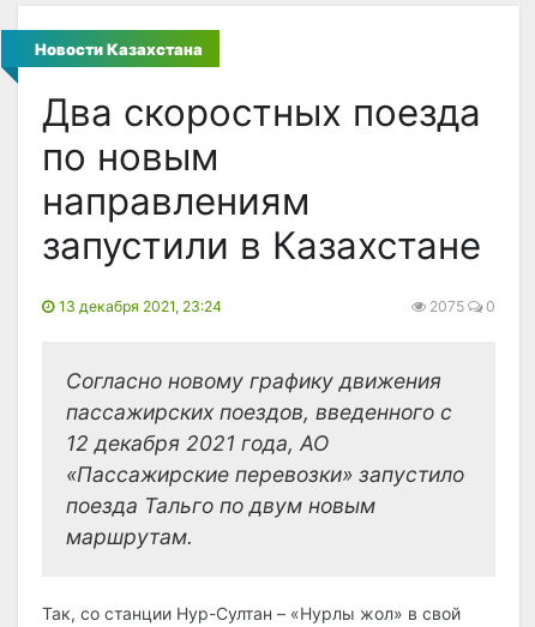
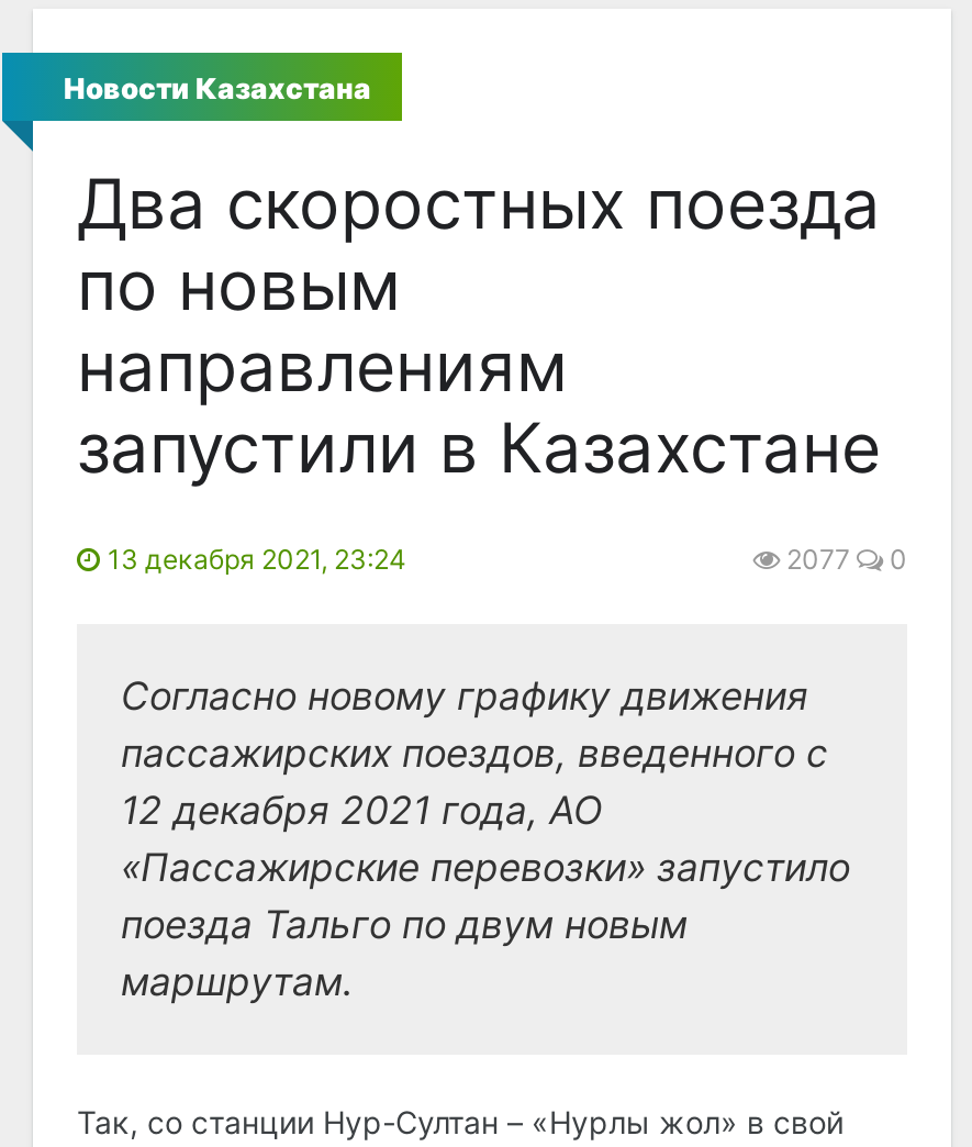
[426,298,495,316] 2075 0 -> [780,543,907,576] 2077 0

